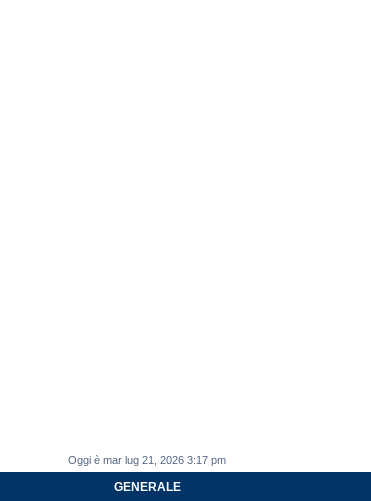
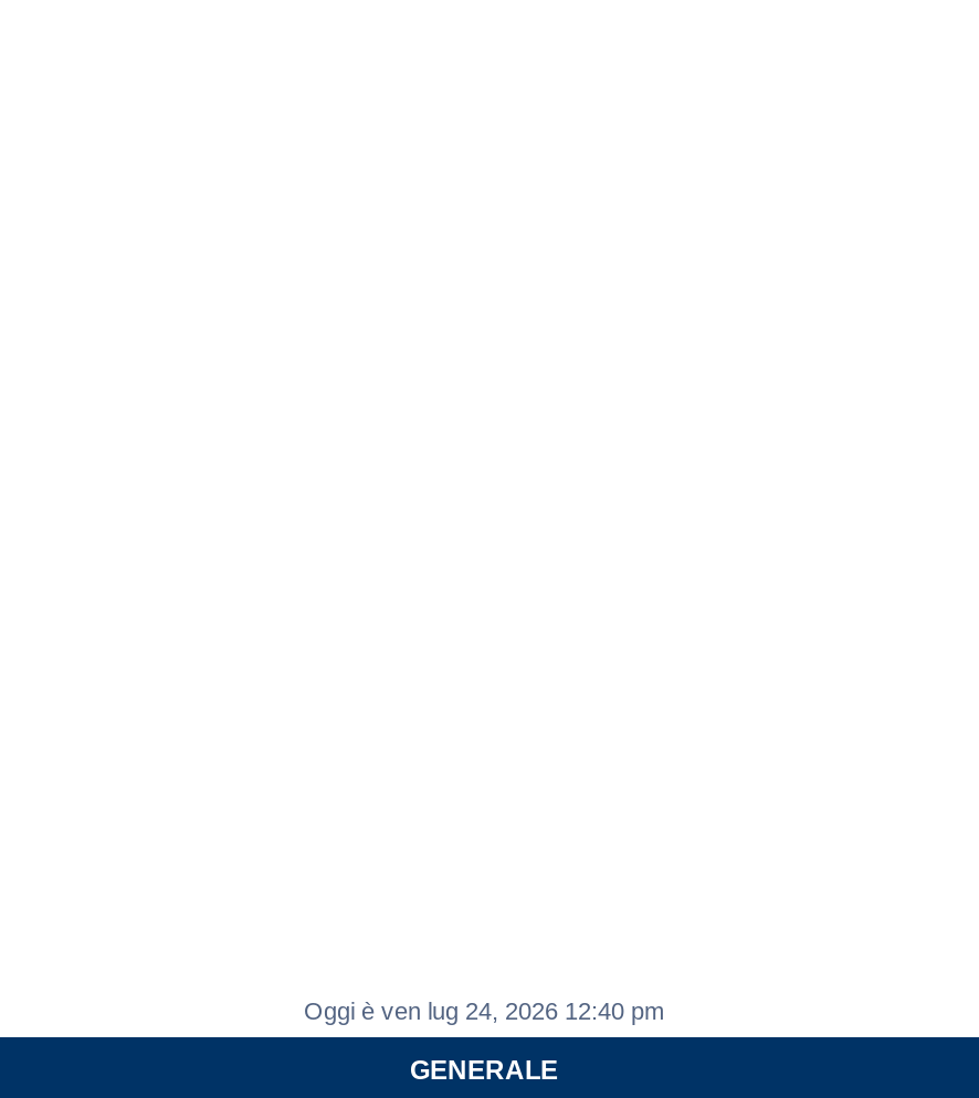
[68,454,226,466] Oggi è mar lug 21, 2026 3:17 pm -> [304,998,664,1024] Oggi è ven lug 24, 2026 12:40 pm

